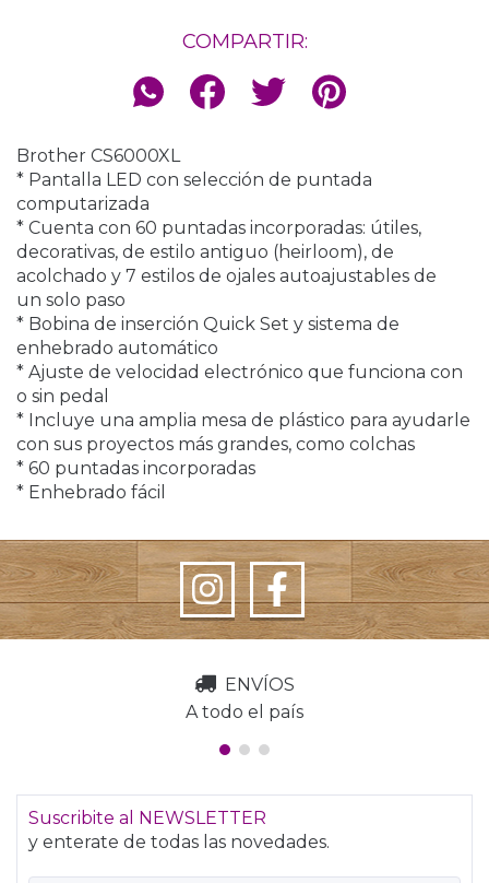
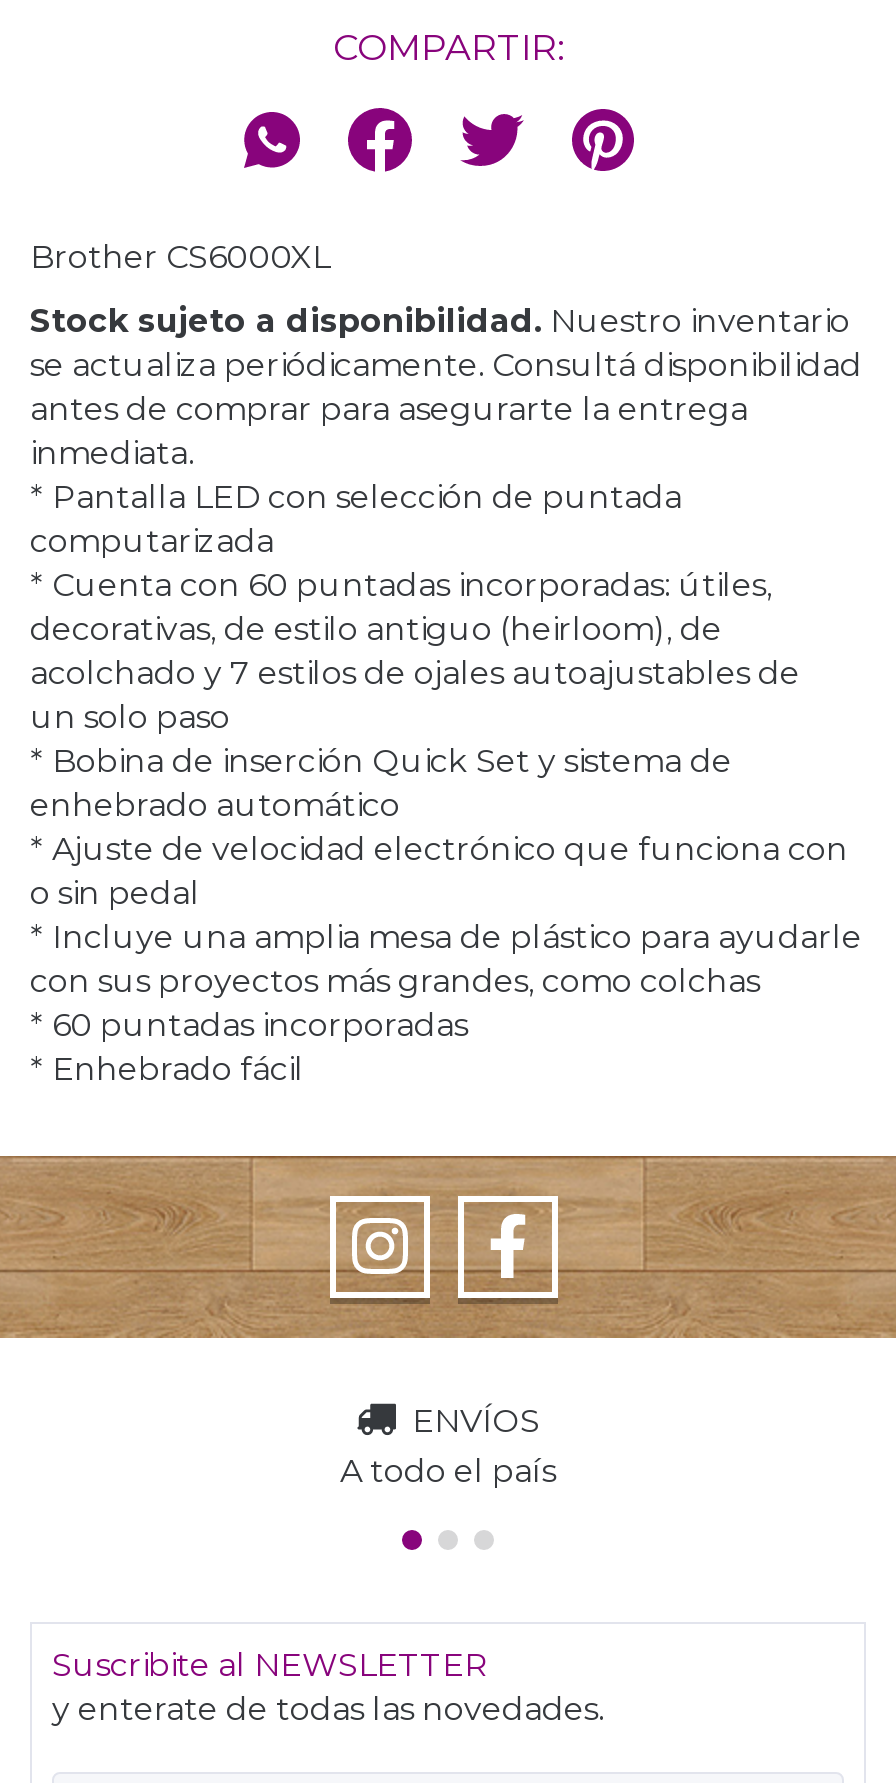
none -> [30,302,862,472] Stock sujeto a disponibilidad. Nuestro inventario | se actualiza periódicamente. Consultá disponibilidad | antes de comprar para asegurarte la entrega | inmediata.

